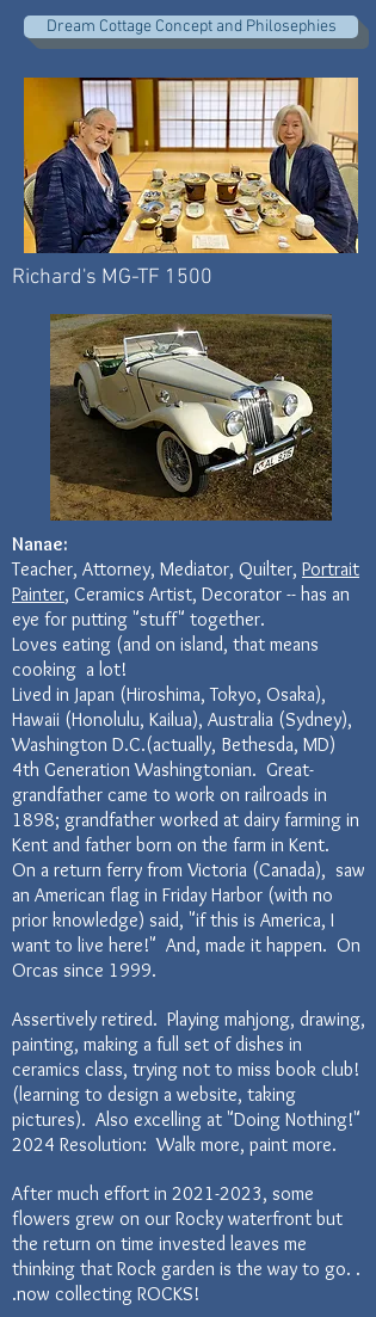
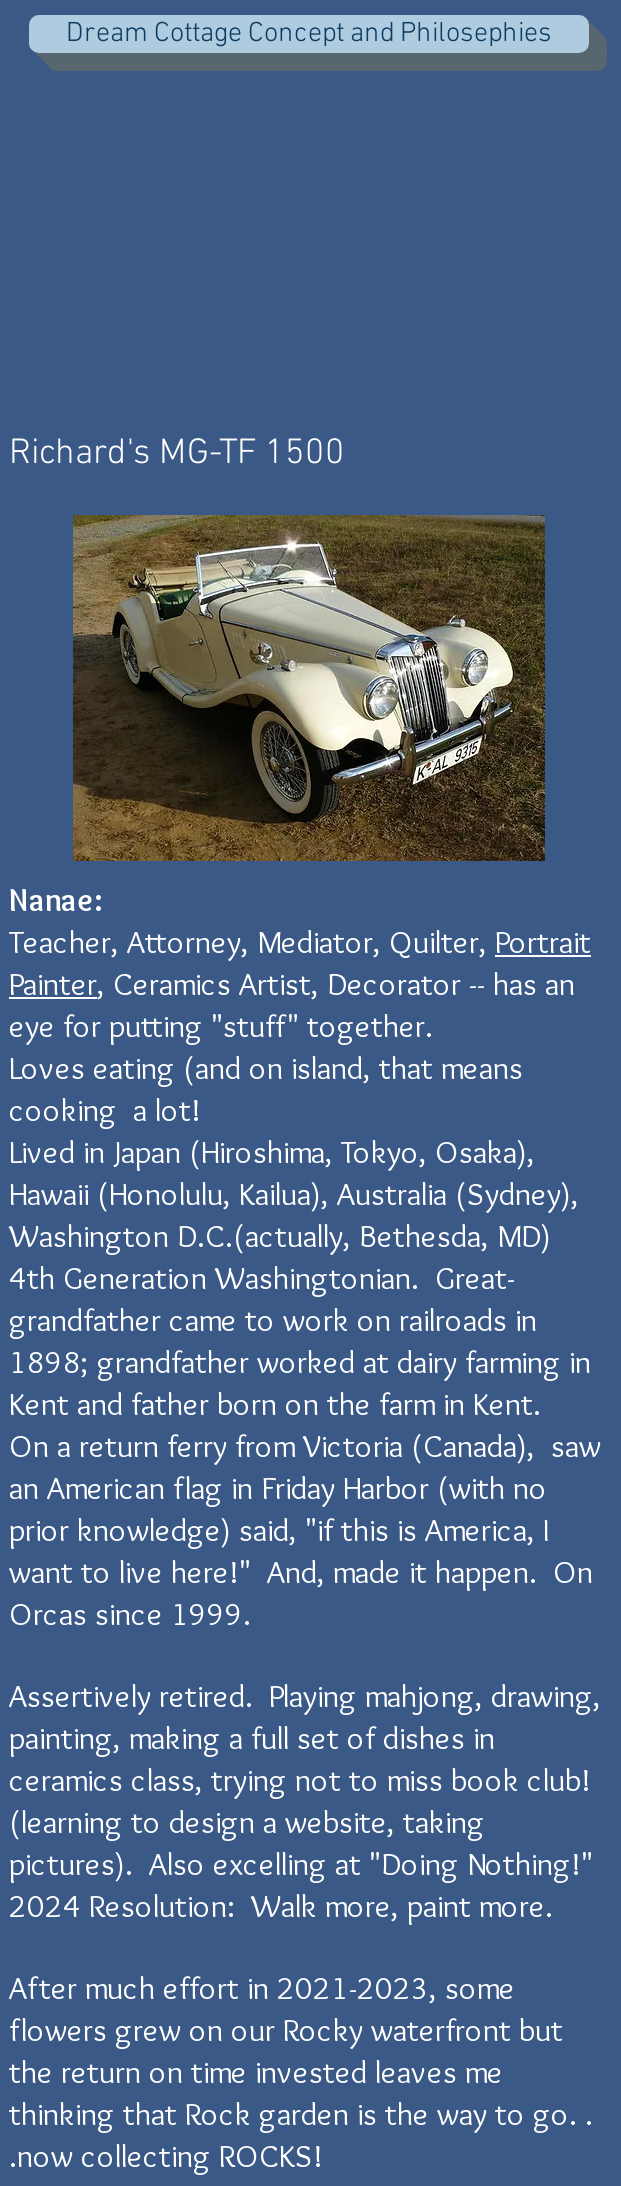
[23,76,359,254] [image] -> none

